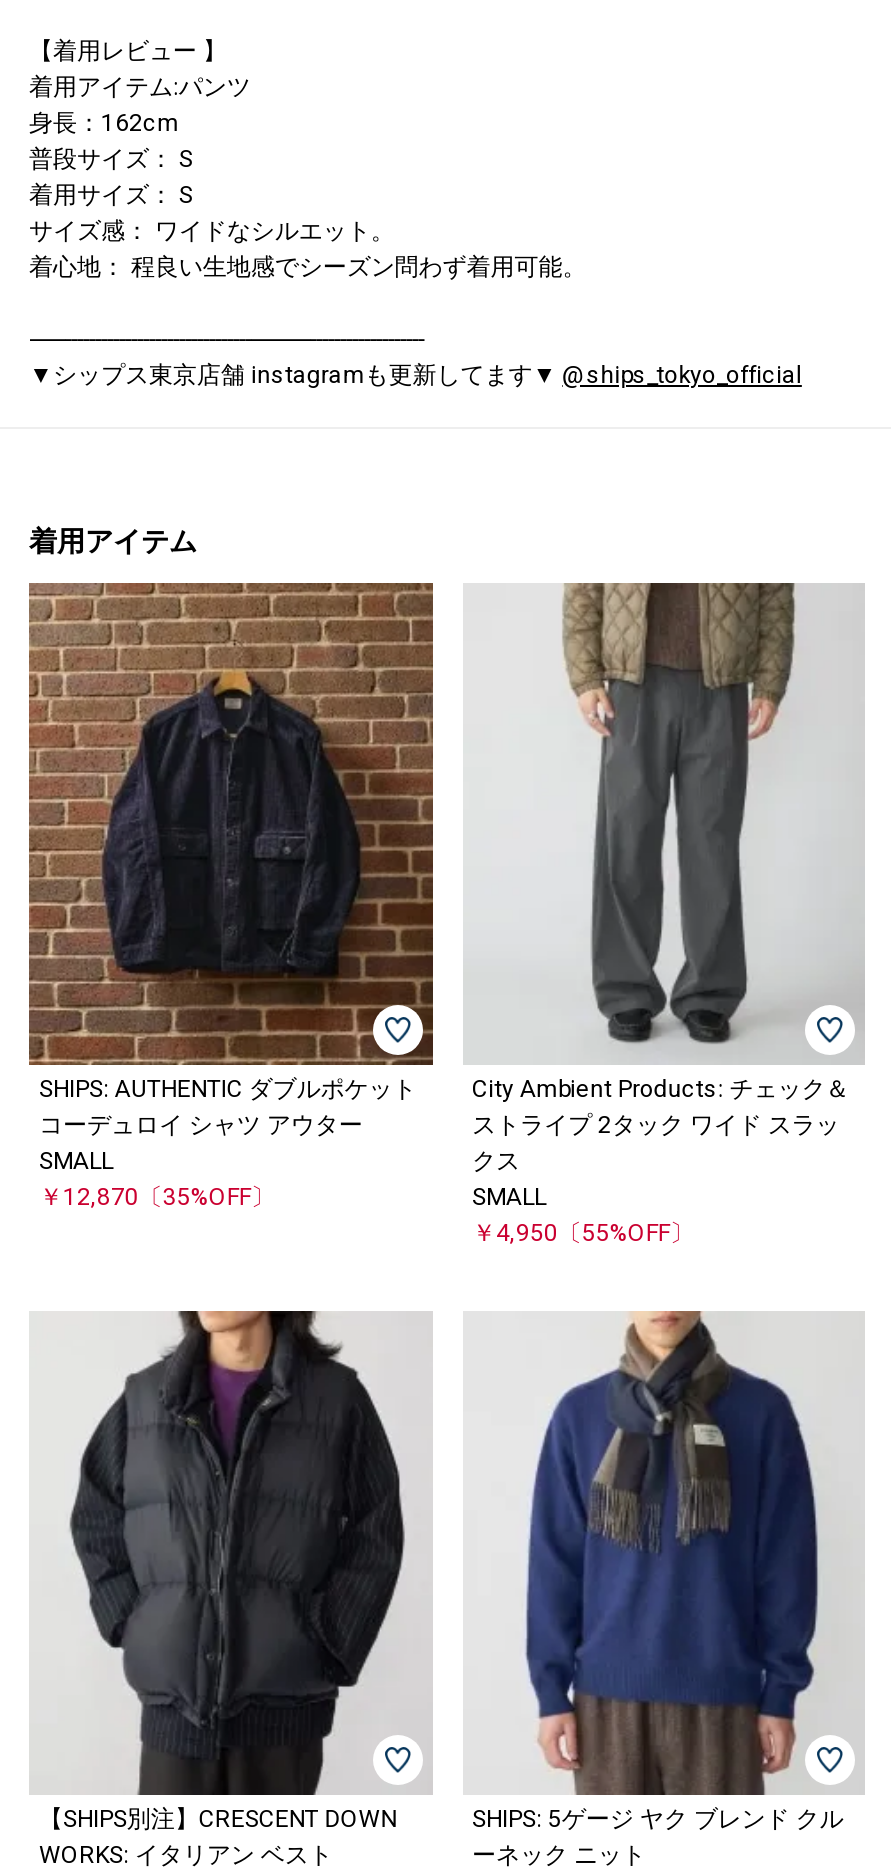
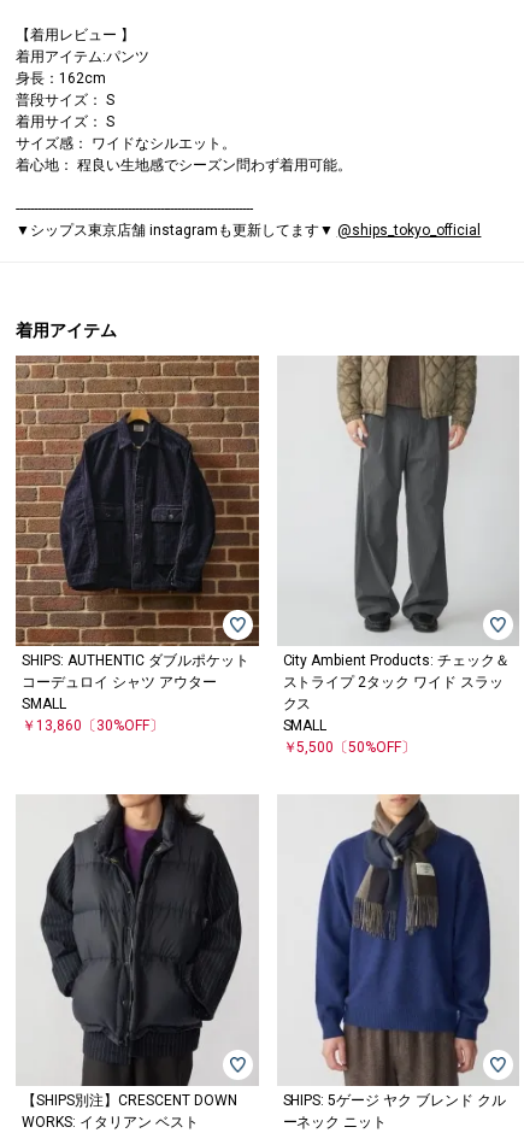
[39,1184,275,1212] ￥12,870〔35%OFF〕 -> [22,718,164,734] ￥13,860〔30%OFF〕
[472,1220,694,1248] ￥4,950〔55%OFF〕 -> [282,739,416,756] ￥5,500〔50%OFF〕

